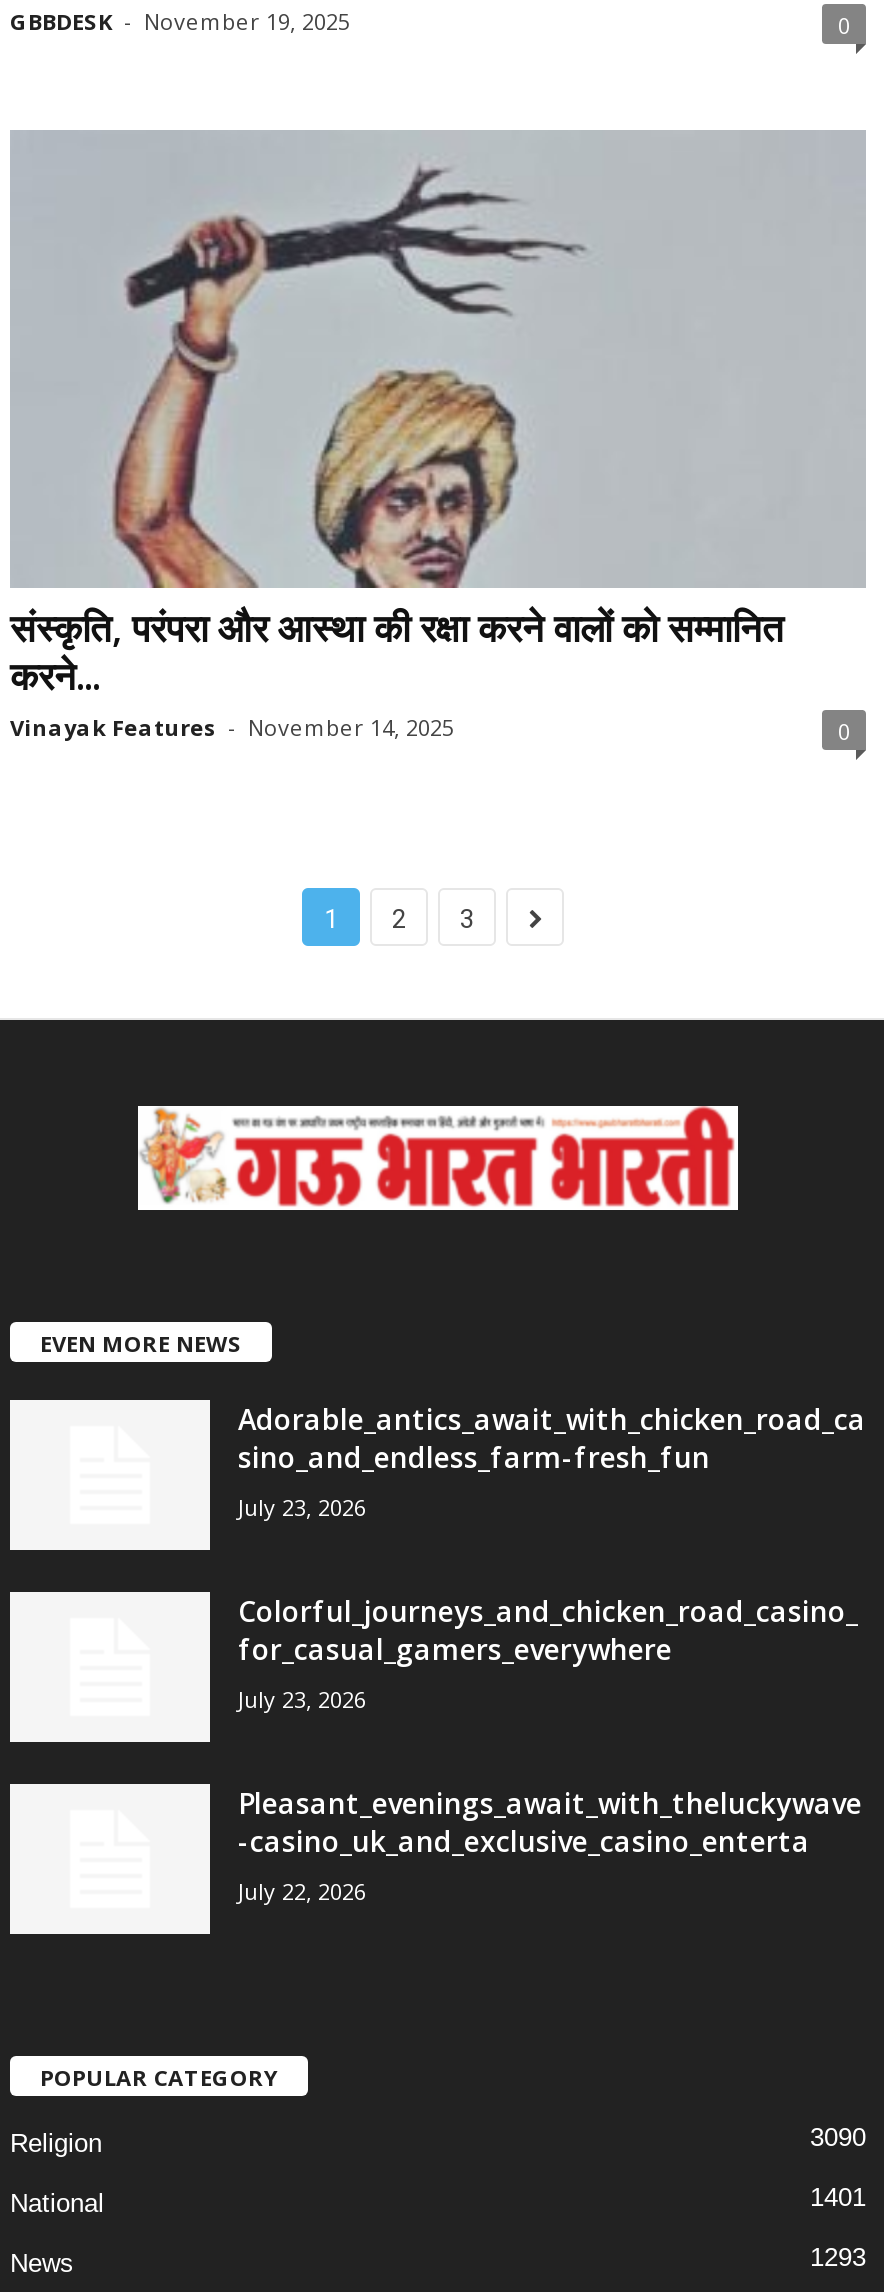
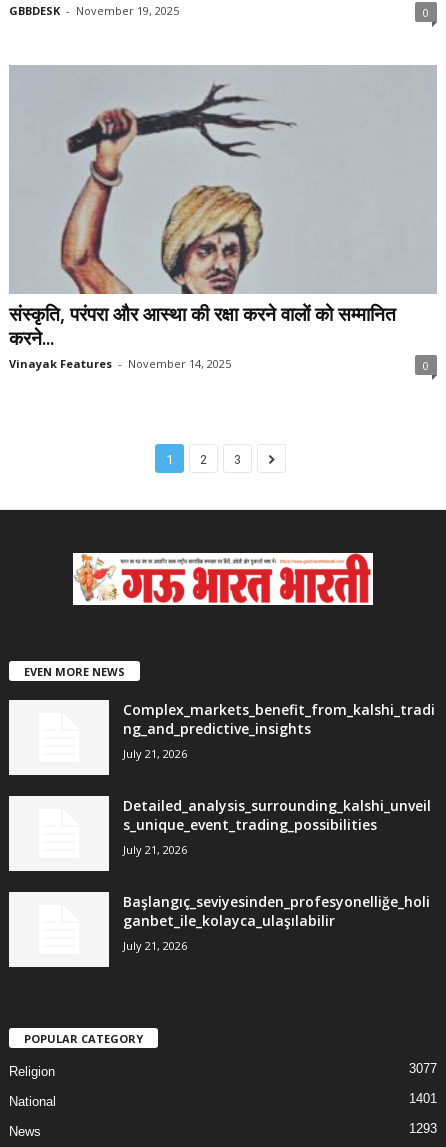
[238,1399,866,1521] Adorable_antics_await_with_chicken_road_ca | sino_and_endless_farm-fresh_fun | July 23, 2026 -> [123,700,435,761] Complex_markets_benefit_from_kalshi_tradi | ng_and_predictive_insights | July 21, 2026
[238,1591,858,1713] Colorful_journeys_and_chicken_road_casino_ | for_casual_gamers_everywhere | July 23, 2026 -> [123,796,431,857] Detailed_analysis_surrounding_kalshi_unveil | s_unique_event_trading_possibilities | July 21, 2026
[238,1783,862,1905] Pleasant_evenings_await_with_theluckywave | -casino_uk_and_exclusive_casino_enterta | July 22, 2026 -> [123,892,430,953] Başlangıç_seviyesinden_profesyonelliğe_holi | ganbet_ile_kolayca_ulaşılabilir | July 21, 2026
[810,2121,866,2151] 3090 -> [409,1060,437,1075] 3077

